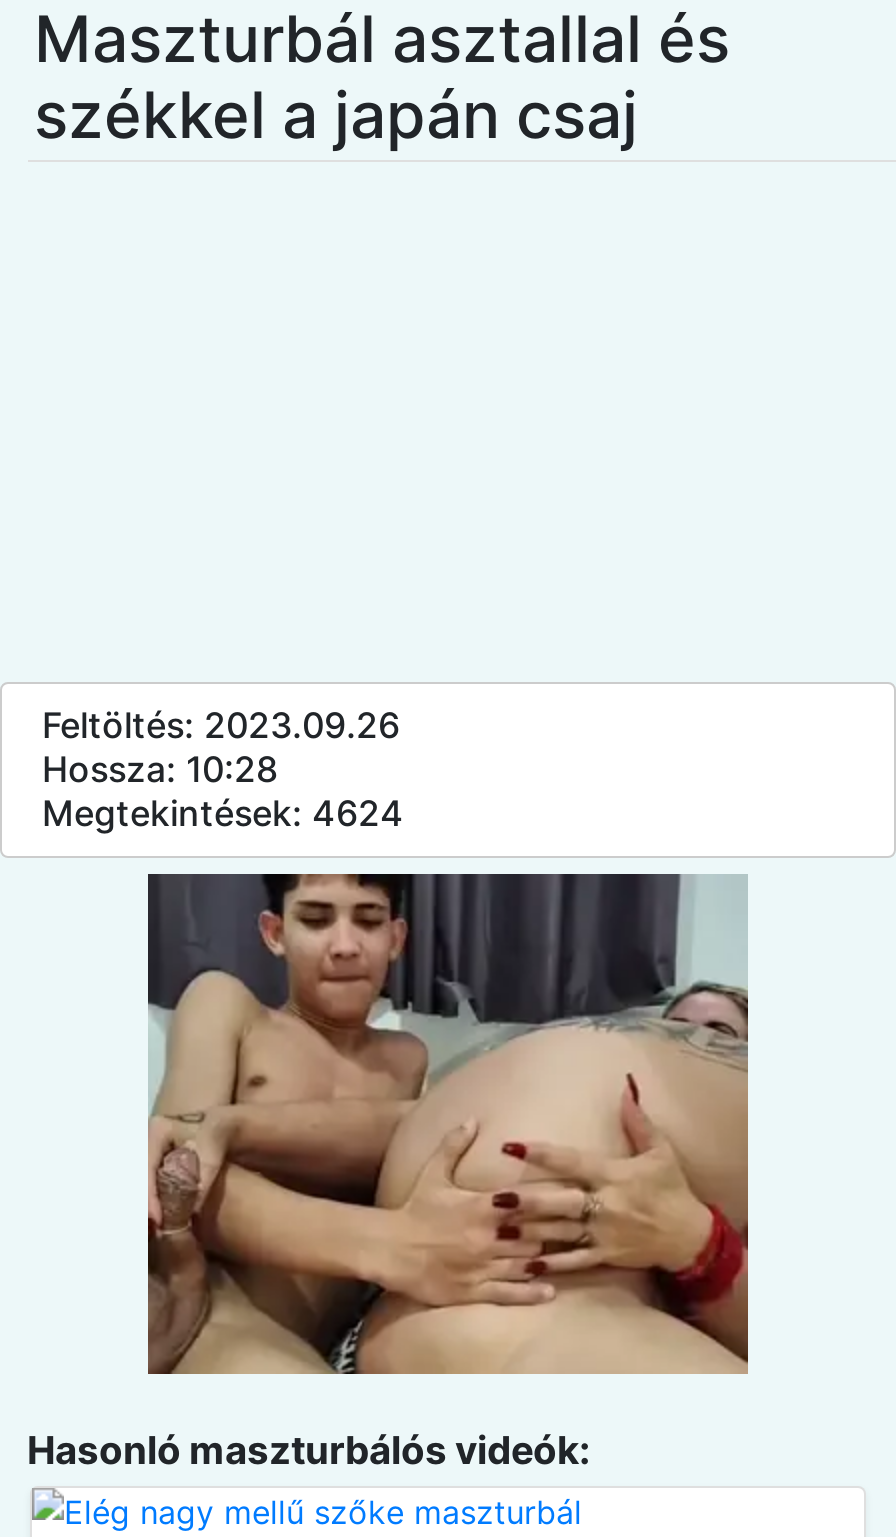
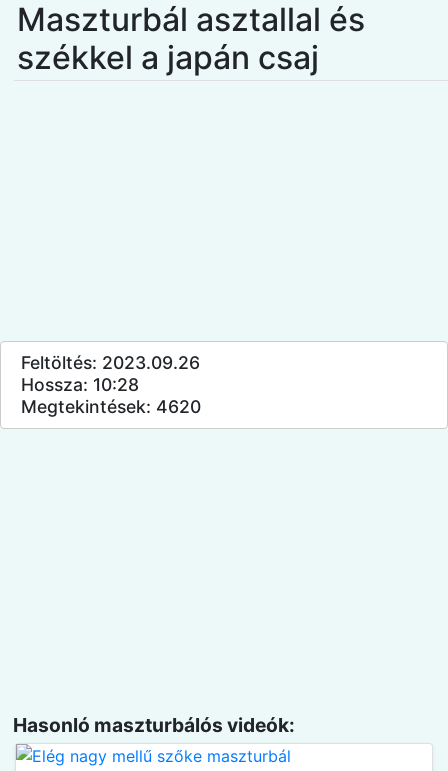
[42,792,404,834] Megtekintések: 4624 -> [21,396,201,417] Megtekintések: 4620
[146,872,750,1376] [image] -> none

